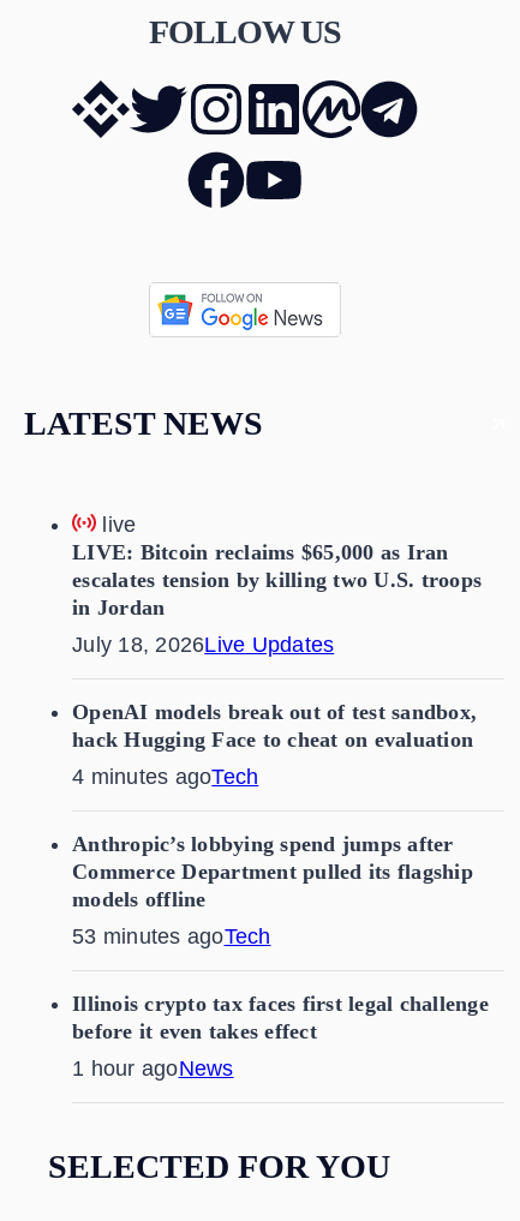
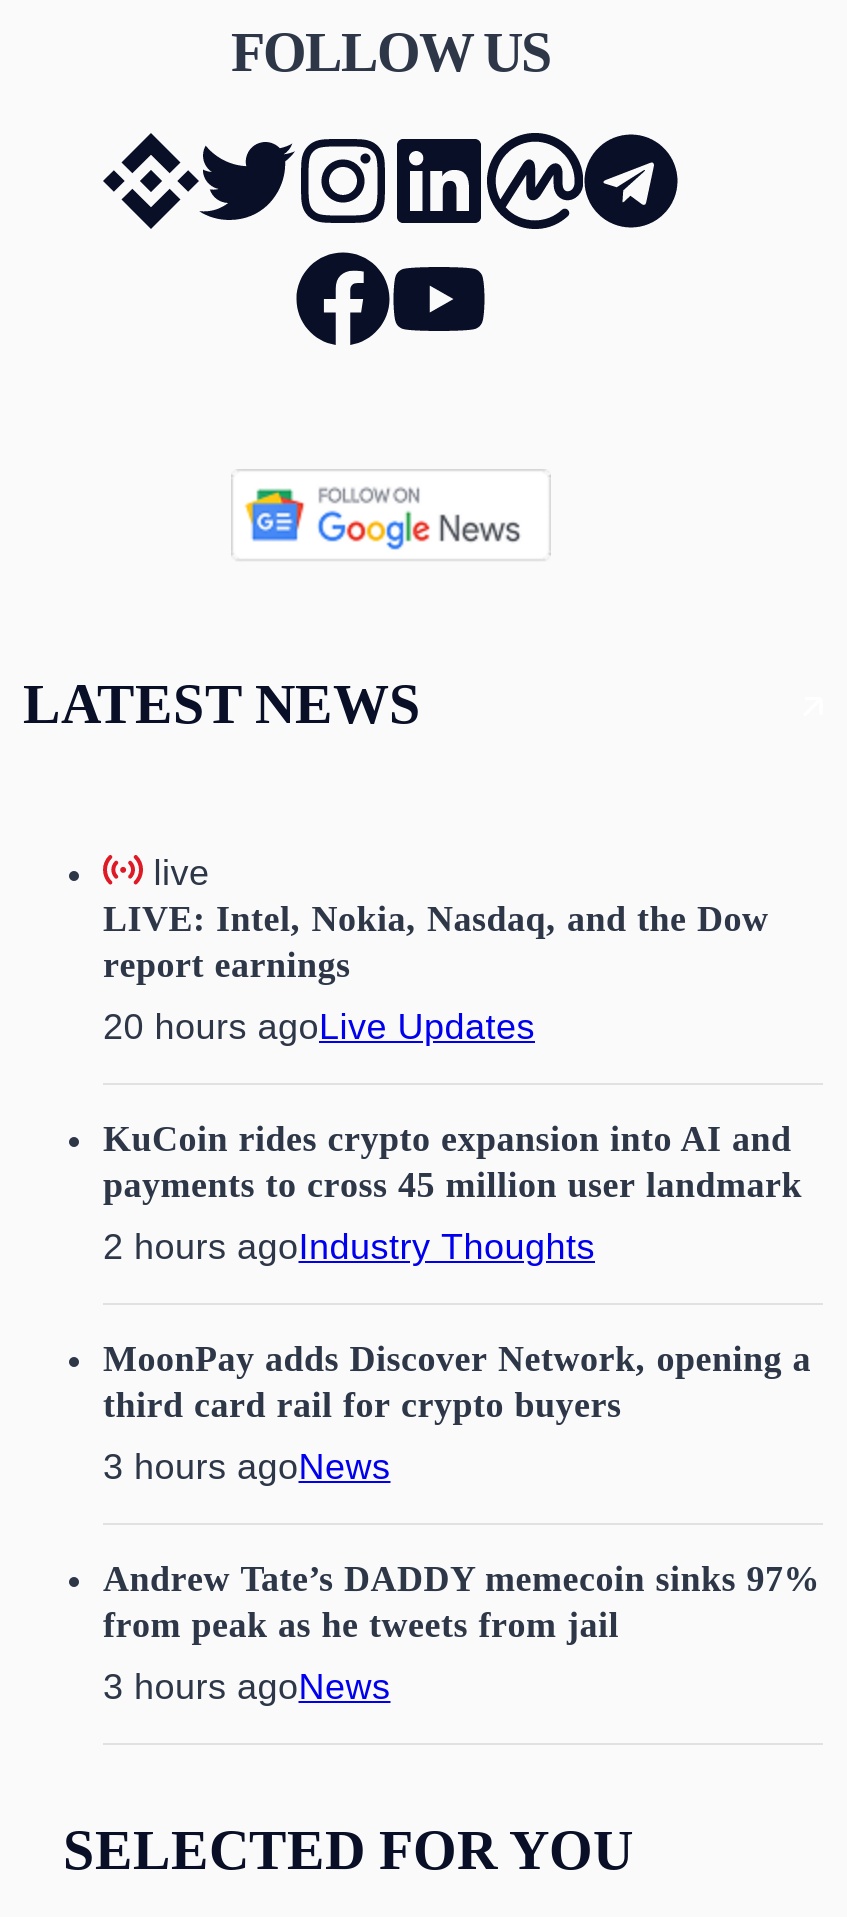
[72,540,482,620] LIVE: Bitcoin reclaims $65,000 as Iran | escalates tension by killing two U.S. troops | in Jordan -> [103,899,769,985] LIVE: Intel, Nokia, Nasdaq, and the Dow | report earnings
[72,633,334,657] July 18, 2026Live Updates -> [103,1007,535,1047] 20 hours agoLive Updates
[72,700,477,752] OpenAI models break out of test sandbox, | hack Hugging Face to cheat on evaluation -> [103,1119,802,1205] KuCoin rides crypto expansion into AI and | payments to cross 45 million user landmark
[72,765,258,789] 4 minutes agoTech -> [103,1227,595,1267] 2 hours agoIndustry Thoughts
[72,832,473,911] Anthropic’s lobbying spend jumps after | Commerce Department pulled its flagship | models offline -> [103,1339,811,1425] MoonPay adds Discover Network, opening a | third card rail for crypto buyers
[72,924,271,948] 53 minutes agoTech -> [103,1447,391,1487] 3 hours agoNews
[72,992,489,1043] Illinois crypto tax faces first legal challenge | before it even takes effect -> [103,1559,820,1645] Andrew Tate’s DADDY memecoin sinks 97% | from peak as he tweets from jail
[72,1057,234,1081] 1 hour agoNews -> [103,1667,391,1707] 3 hours agoNews

